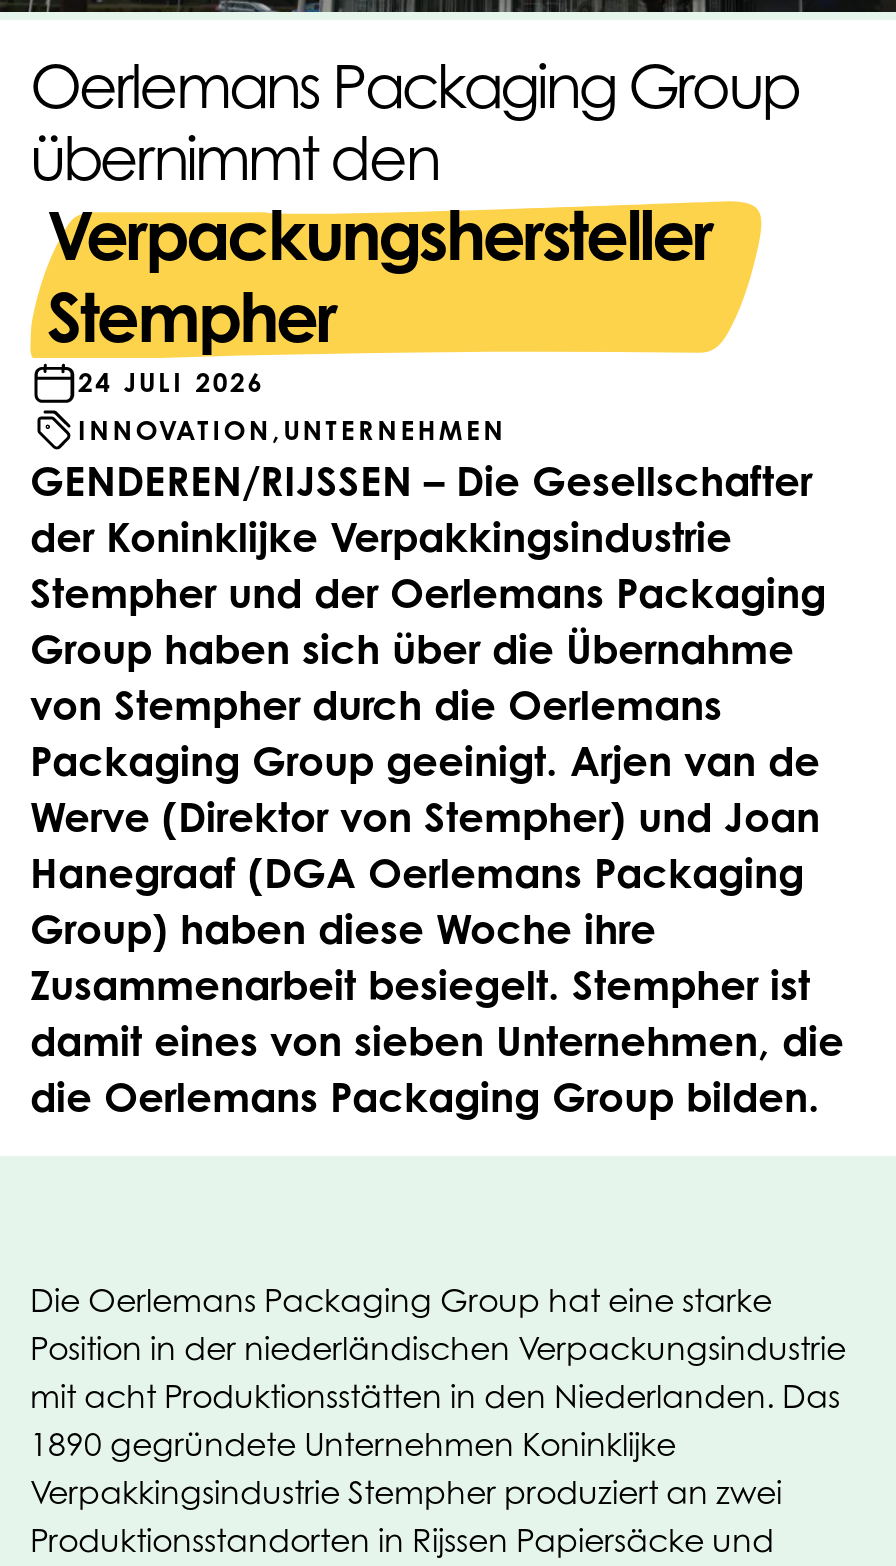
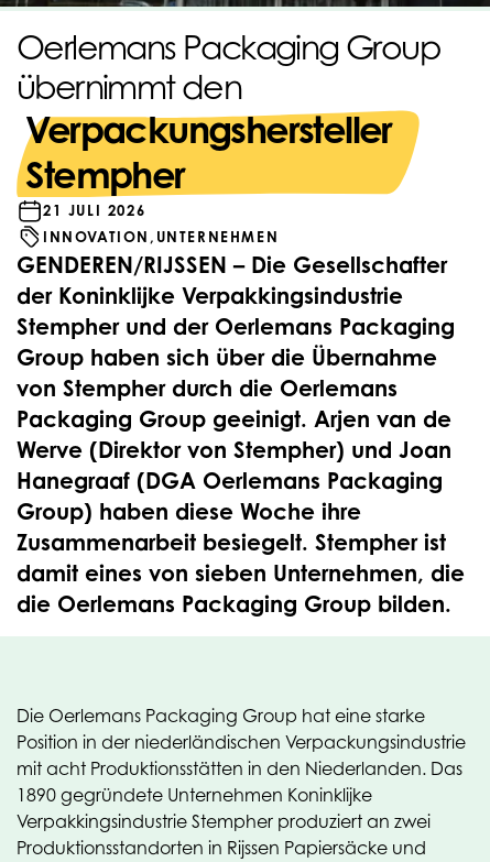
[78,366,264,398] 24 JULI 2026 -> [43,201,146,219] 21 JULI 2026

